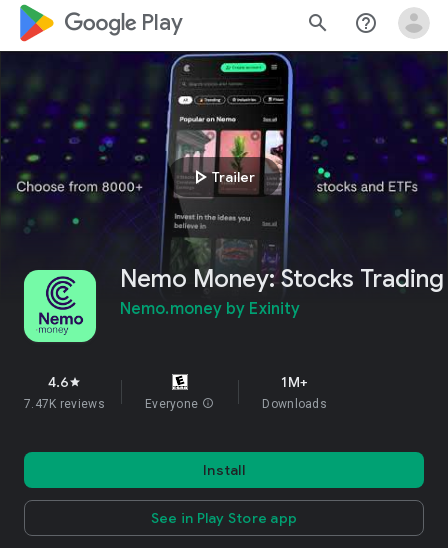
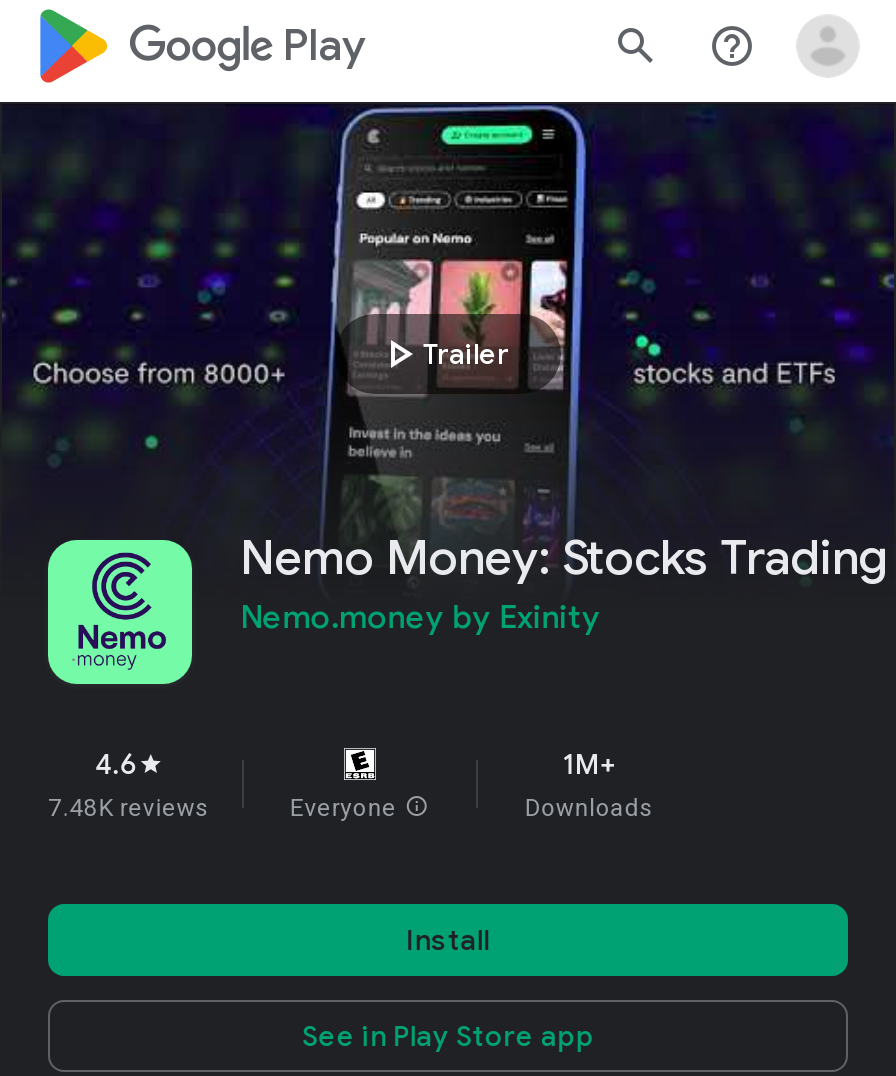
[24,397,105,411] 7.47K reviews -> [48,794,210,822] 7.48K reviews

